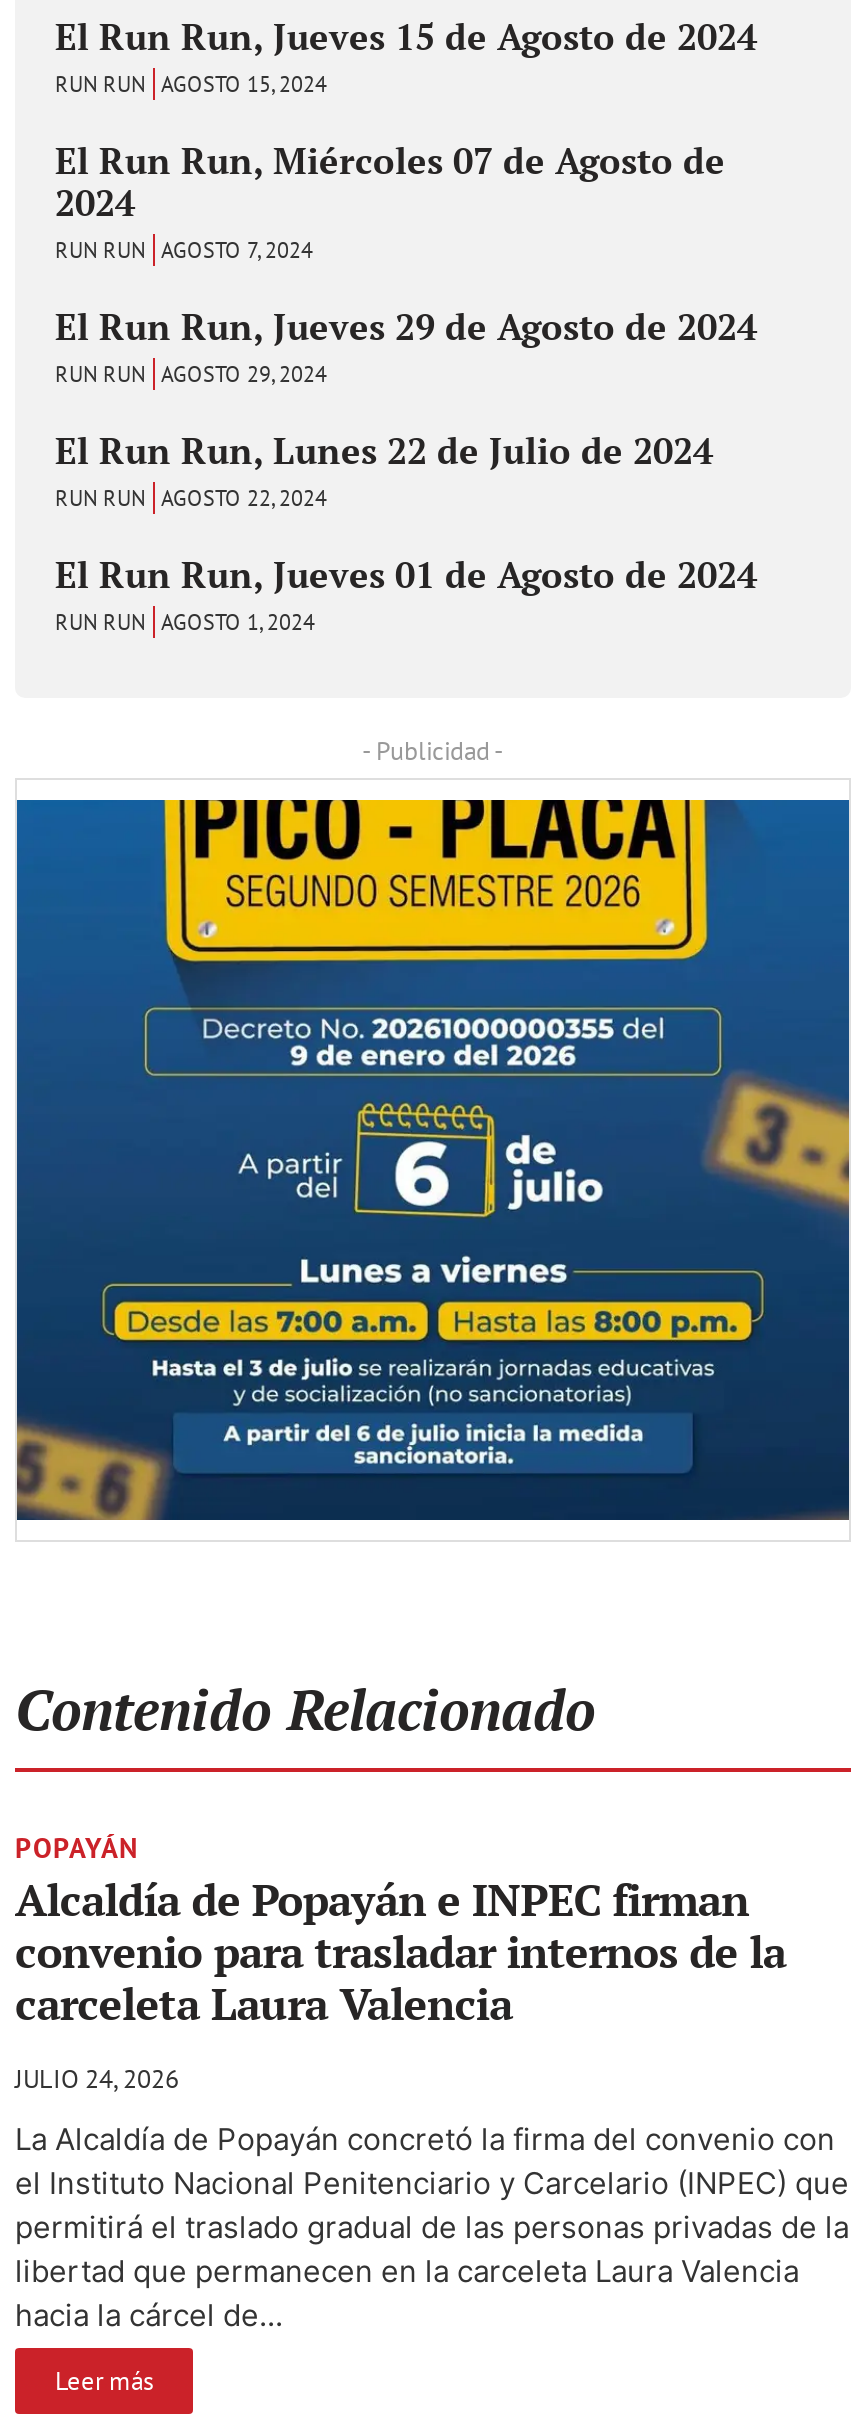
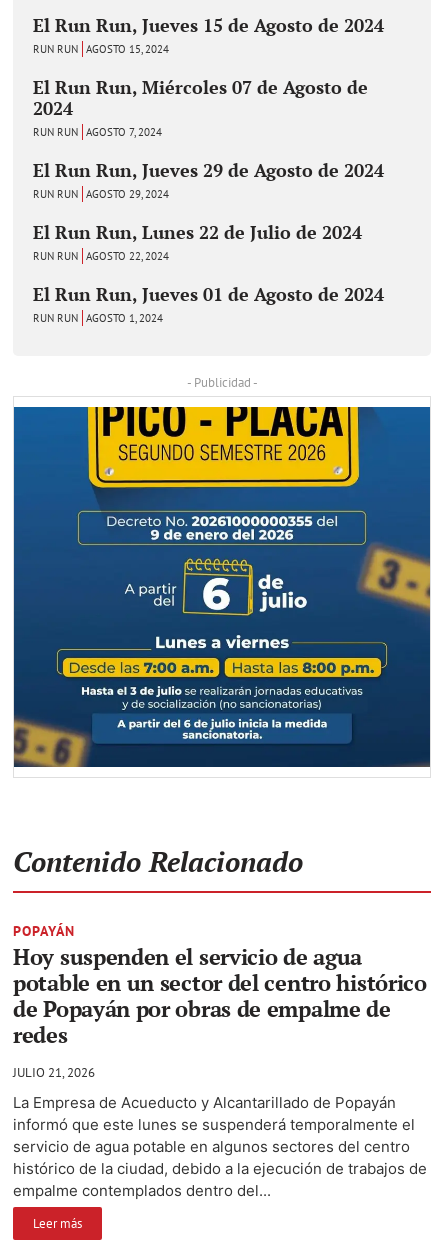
[15,1871,786,2033] Alcaldía de Popayán e INPEC firman | convenio para trasladar internos de la | carceleta Laura Valencia -> [13,941,427,1048] Hoy suspenden el servicio de agua | potable en un sector del centro histórico | de Popayán por obras de empalme de | redes
[15,2063,179,2097] JULIO 24, 2026 -> [13,1063,95,1080] JULIO 21, 2026
[15,2121,849,2335] La Alcaldía de Popayán concretó la firma del convenio con | el Instituto Nacional Penitenciario y Carcelario (INPEC) que | permitirá el traslado gradual de las personas privadas de la | libertad que permanecen en la carceleta Laura Valencia | hacia la cárcel de... -> [13,1092,427,1199] La Empresa de Acueducto y Alcantarillado de Popayán | informó que este lunes se suspenderá temporalmente el | servicio de agua potable en algunos sectores del centro | histórico de la ciudad, debido a la ejecución de trabajos de | empalme contemplados dentro del...

